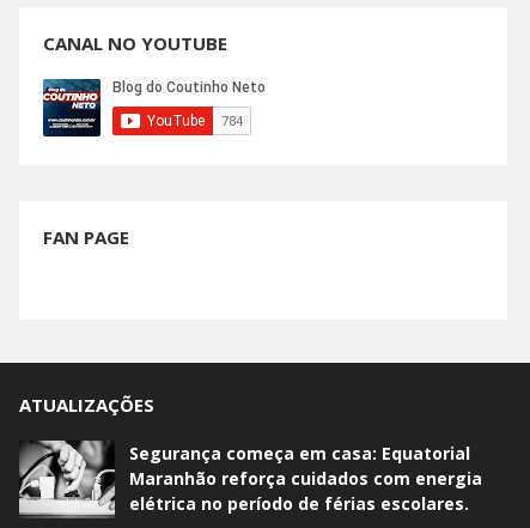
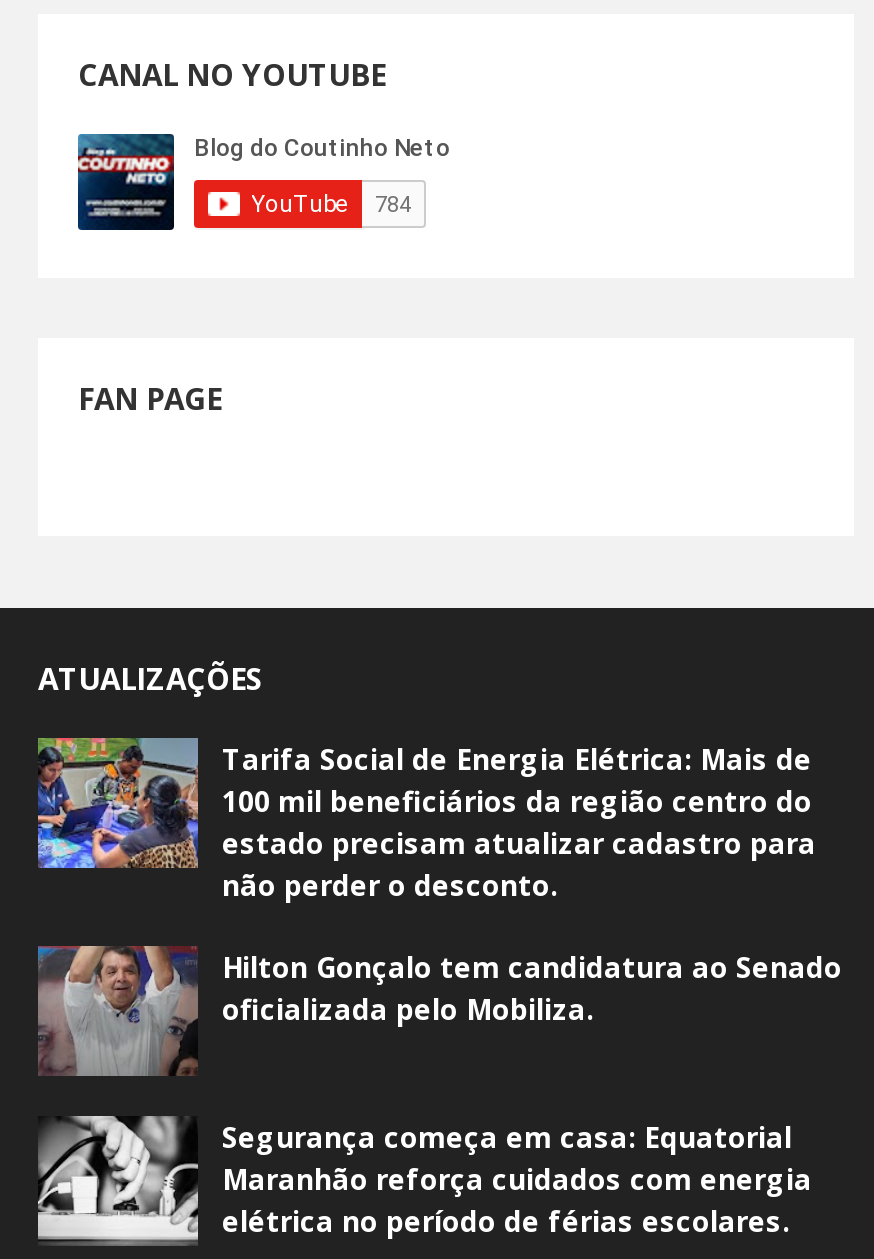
none -> [36,736,842,1027] [image] | Tarifa Social de Energia Elétrica: Mais de | 100 mil beneficiários da região centro do | estado precisam atualizar cadastro para | não perder o desconto. | Hilton Gonçalo tem candidatura ao Senado | oficializada pelo Mobiliza.
none -> [36,944,198,1076] [image]

